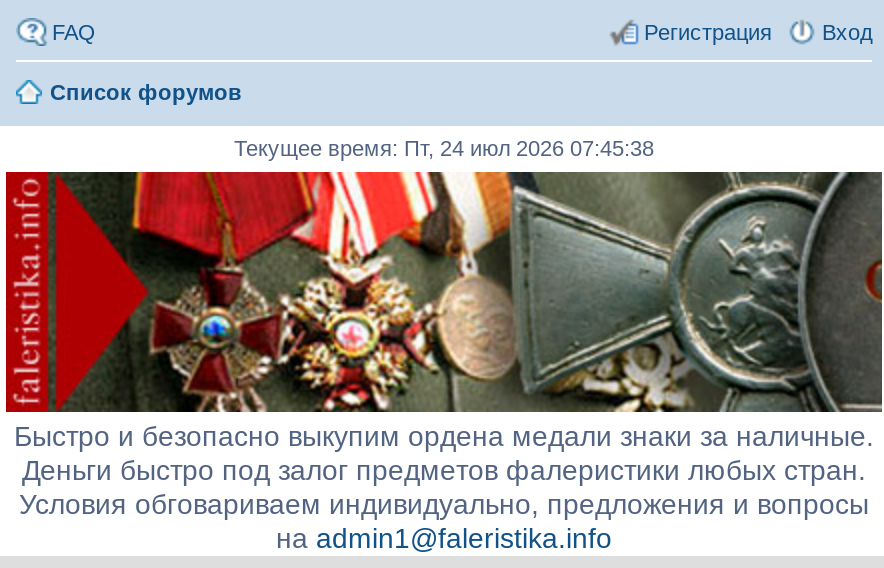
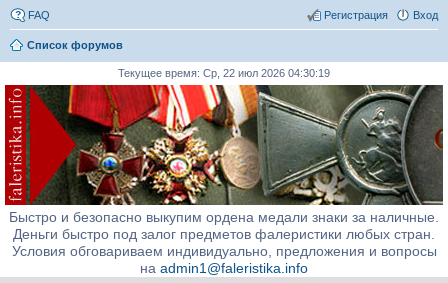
[234,136,654,160] Текущее время: Пт, 24 июл 2026 07:45:38 -> [118,67,330,79] Текущее время: Ср, 22 июл 2026 04:30:19

